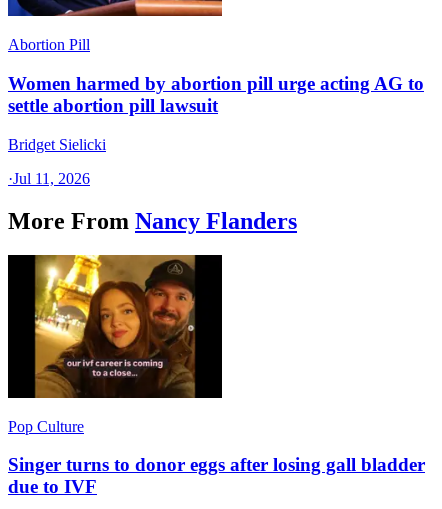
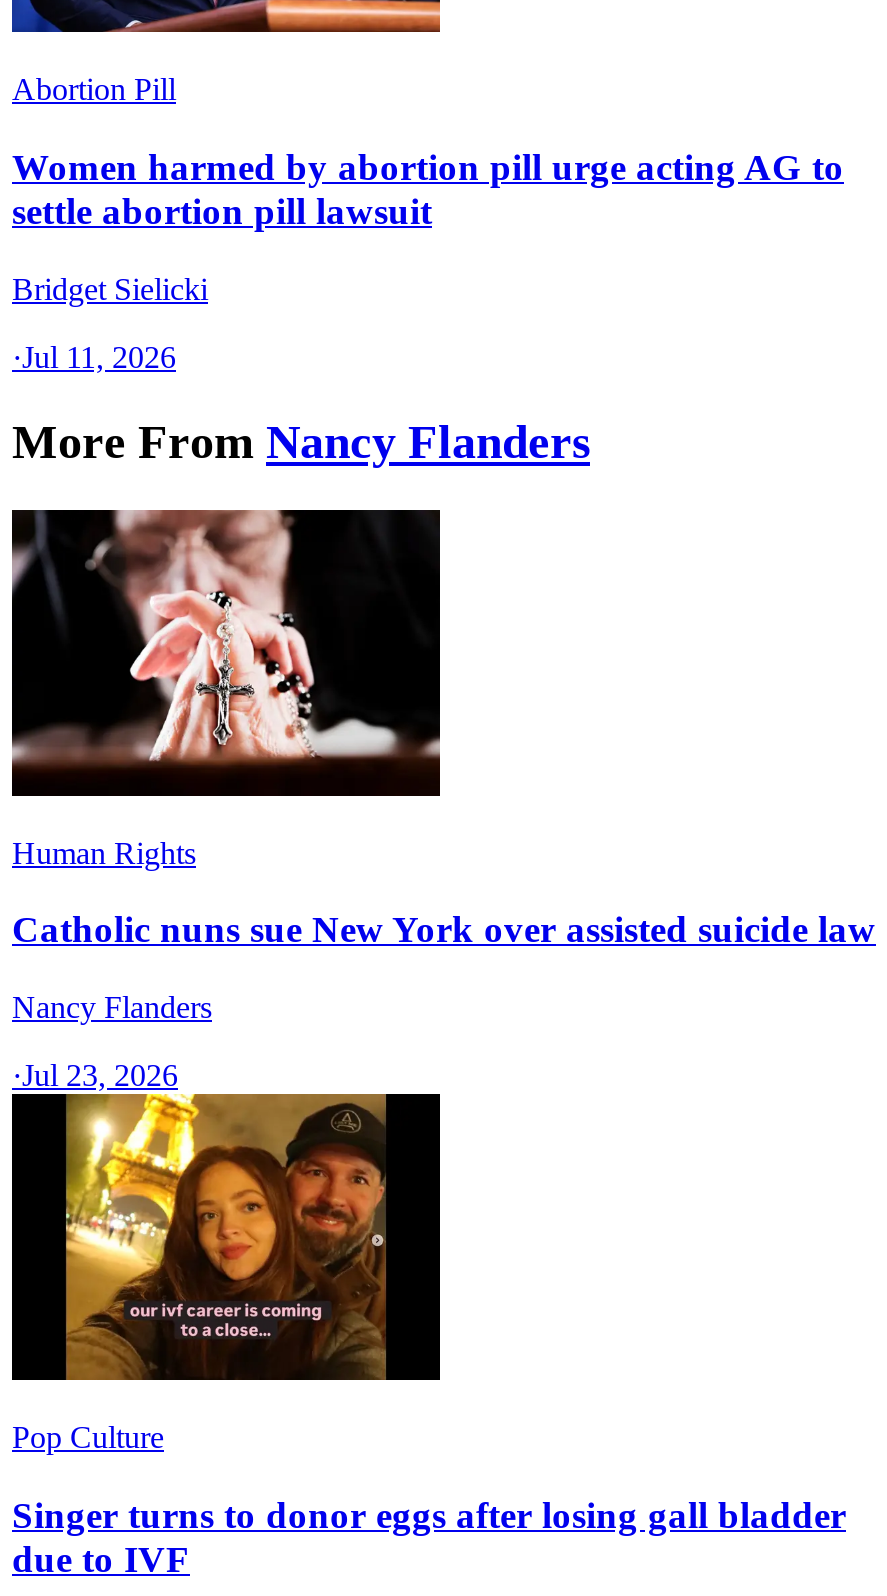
none -> [10,508,876,1092] [image] | Human Rights | Catholic nuns sue New York over assisted suicide law | Nancy Flanders | ·Jul 23, 2026

